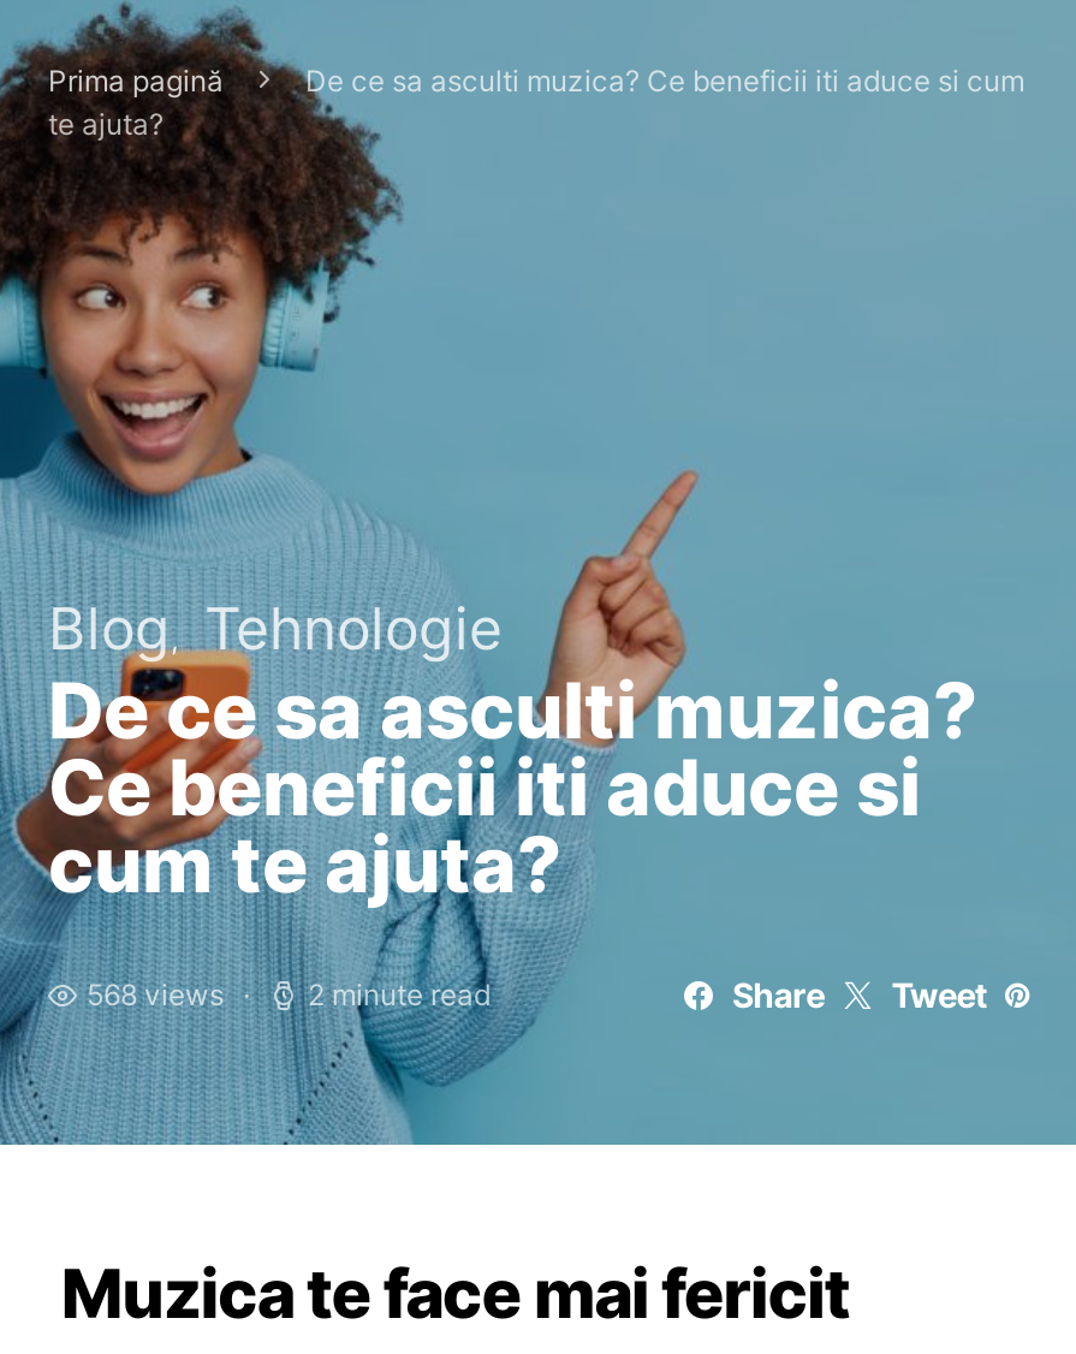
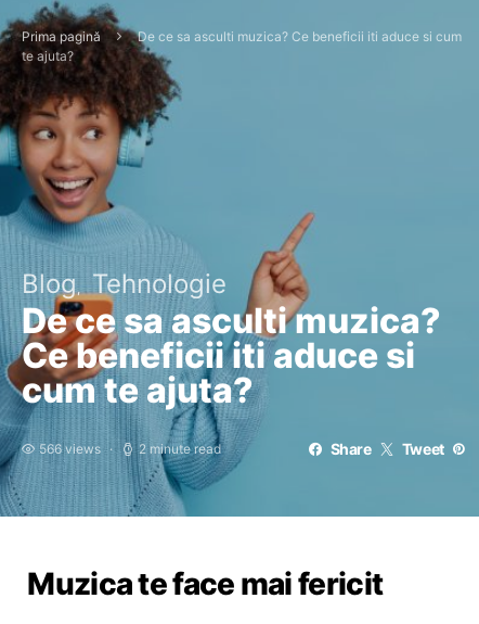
[87,976,224,1012] 568 views -> [39,441,101,457] 566 views

